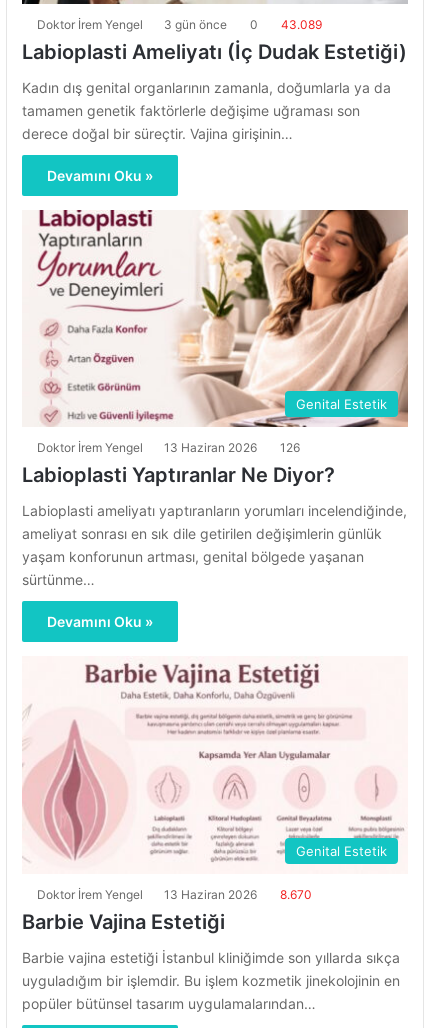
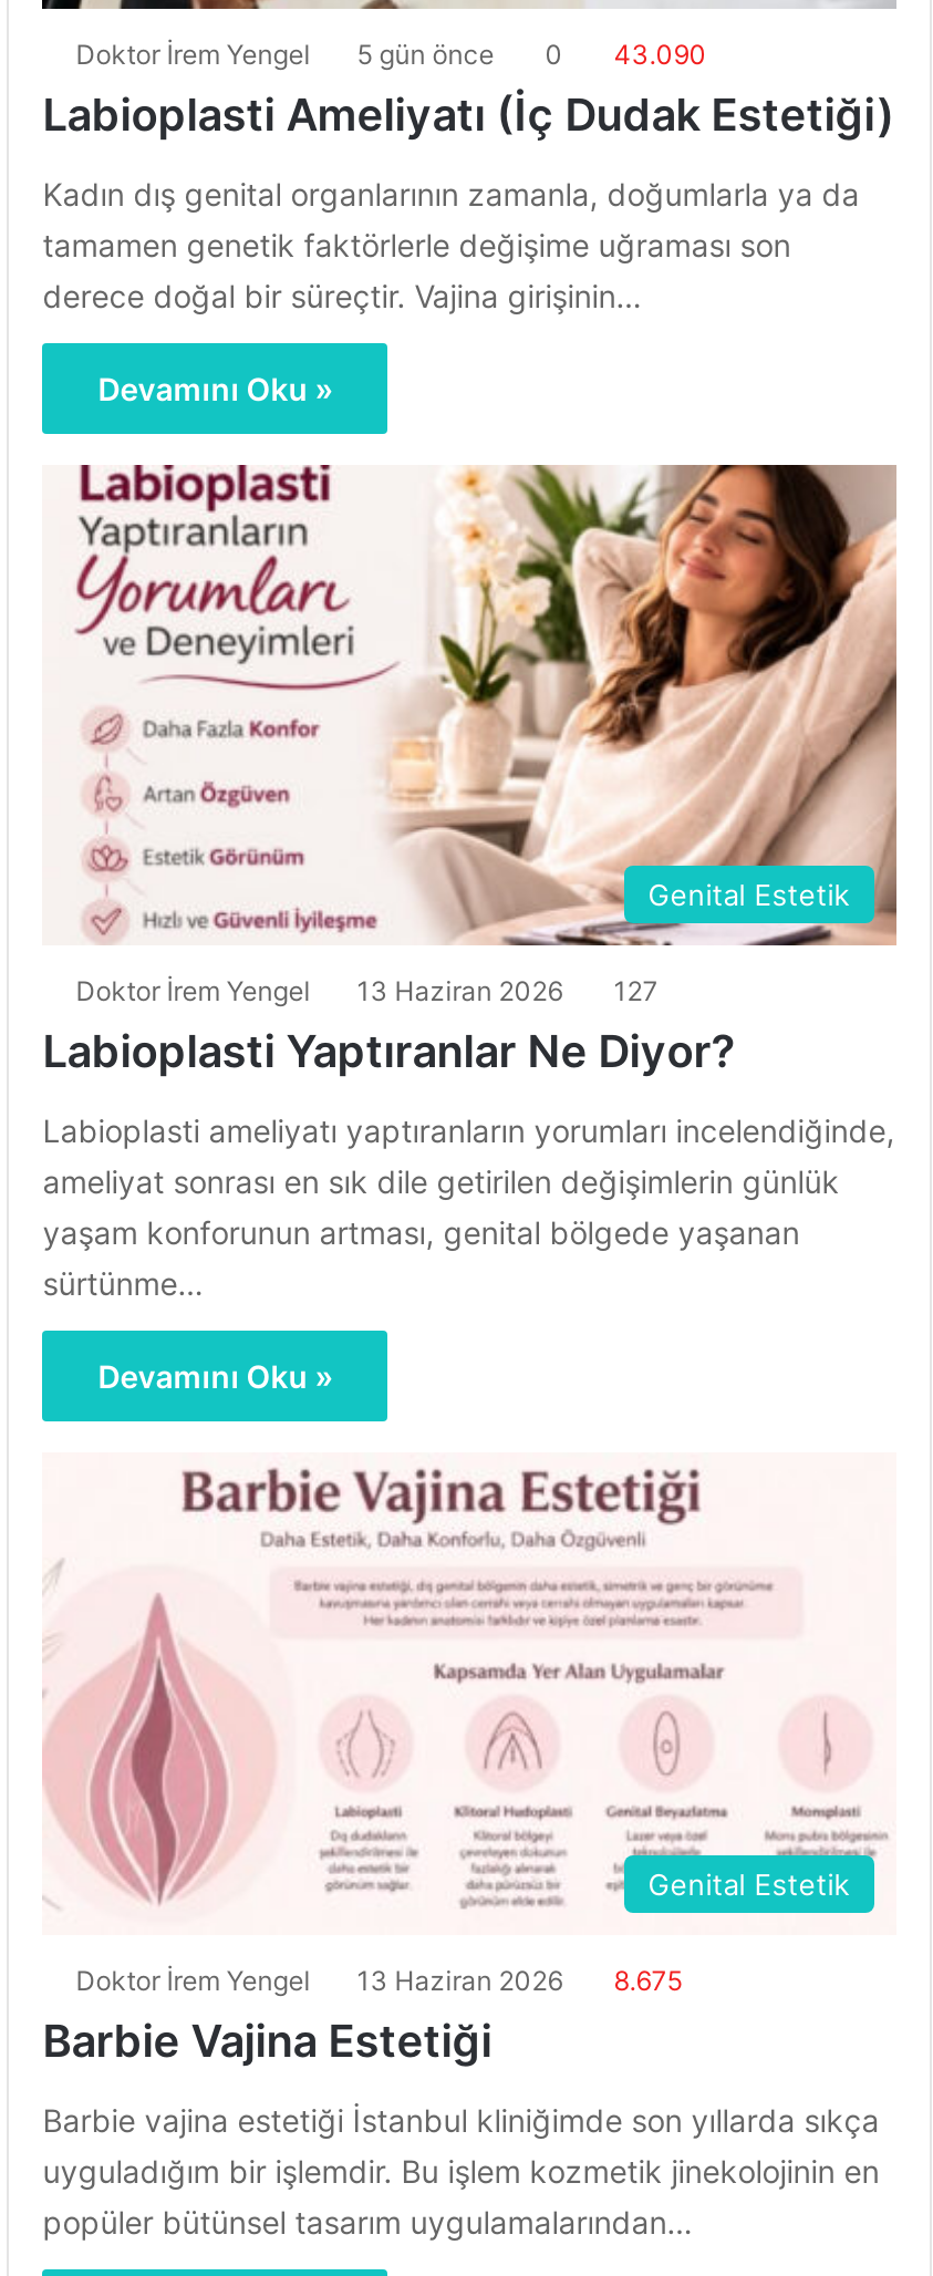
[164,17,227,32] 3 gün önce -> [357,38,494,71] 5 gün önce
[278,17,322,32] 43.089 -> [607,38,707,71] 43.090
[37,440,300,455] Doktor İrem Yengel 13 Haziran 2026 126 -> [76,975,658,1008] Doktor İrem Yengel 13 Haziran 2026 127
[37,887,312,902] Doktor İrem Yengel 13 Haziran 2026 8.670 -> [76,1963,682,1997] Doktor İrem Yengel 13 Haziran 2026 8.675

